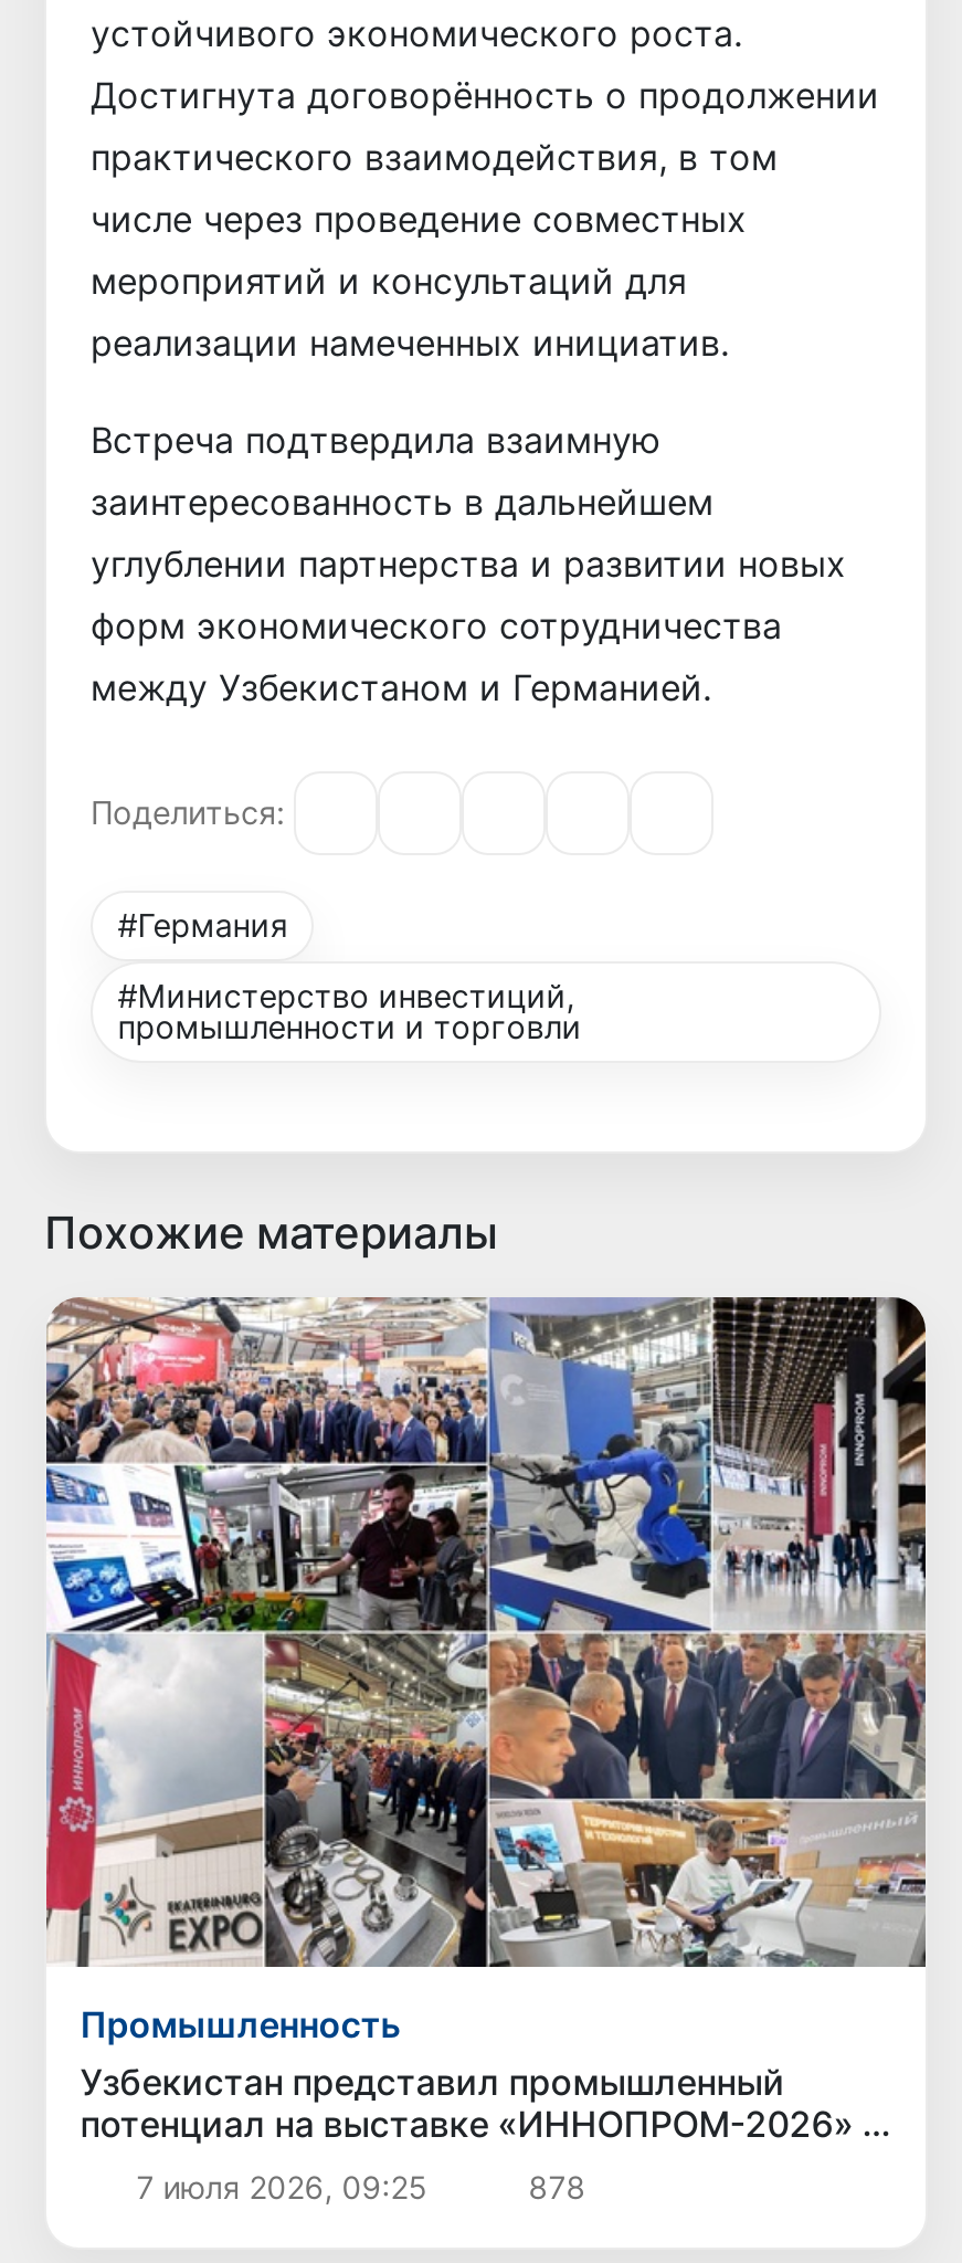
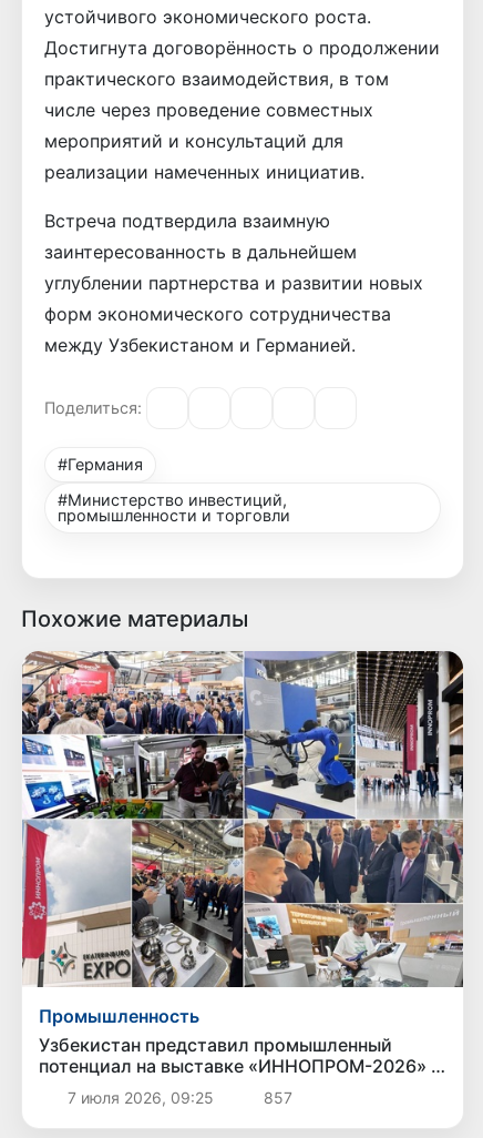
[520,2167,586,2205] 878 -> [259,1088,293,1106] 857

